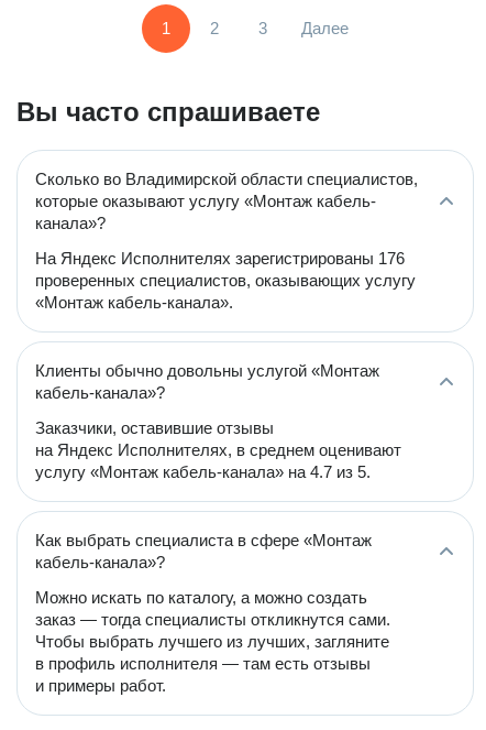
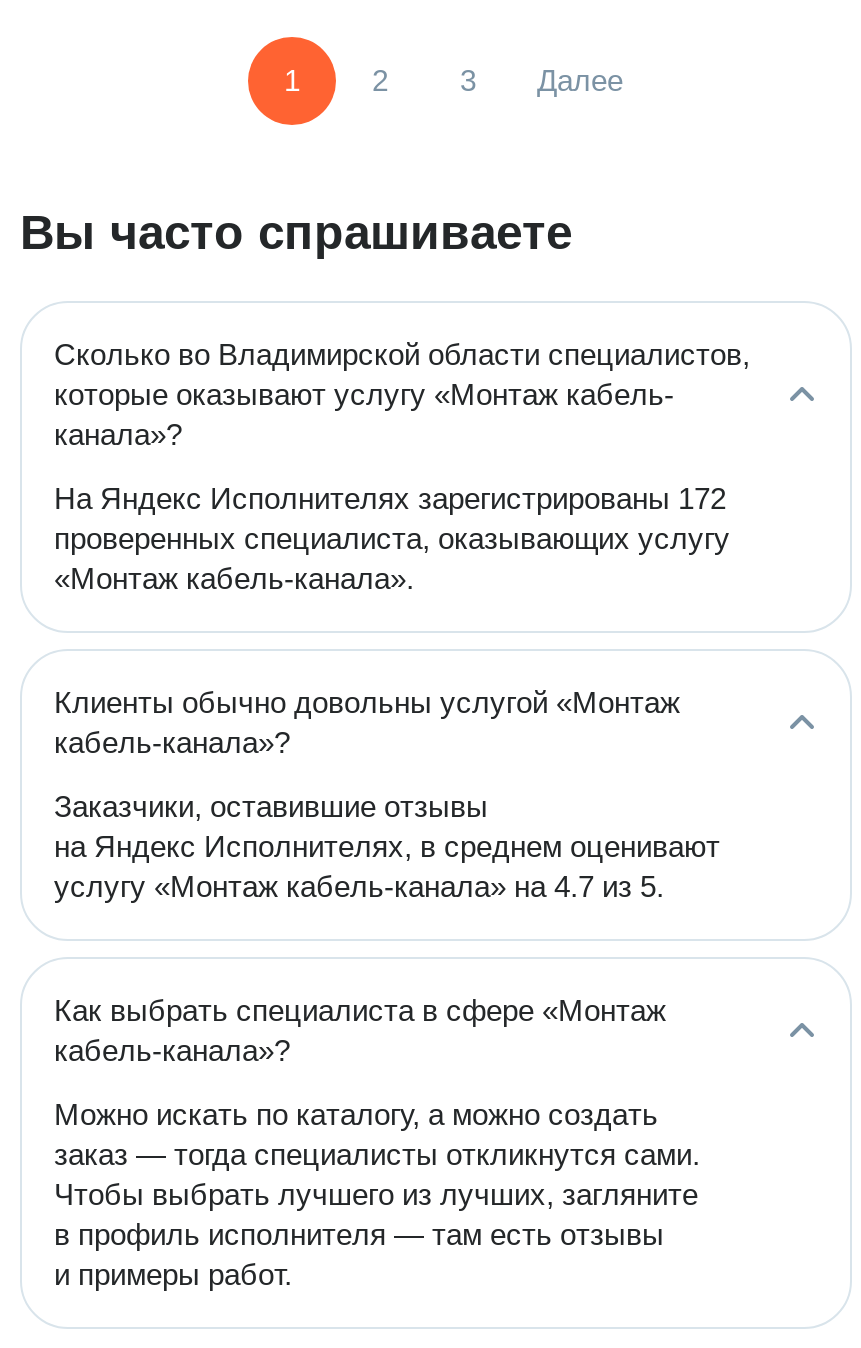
[35,249,405,268] На Яндекс Исполнителях зарегистрированы 176 -> [54,481,726,515] На Яндекс Исполнителях зарегистрированы 172
[35,271,416,290] проверенных специалистов, оказывающих услугу -> [54,521,730,555] проверенных специалиста, оказывающих услугу

